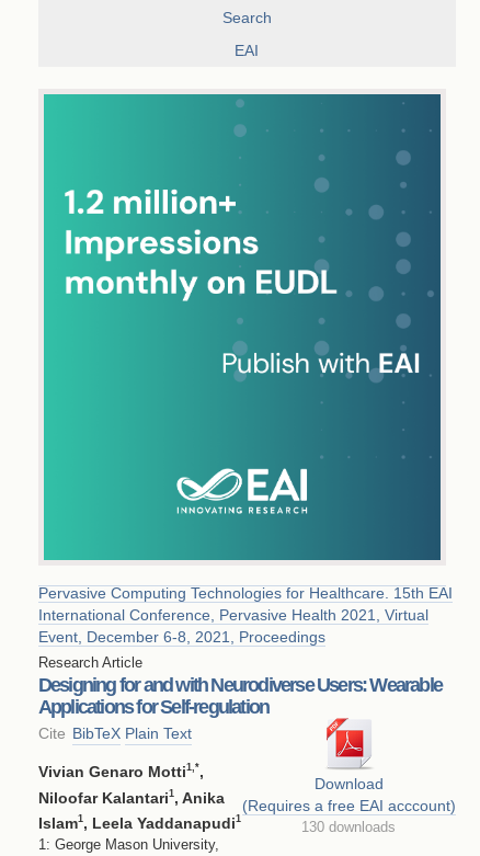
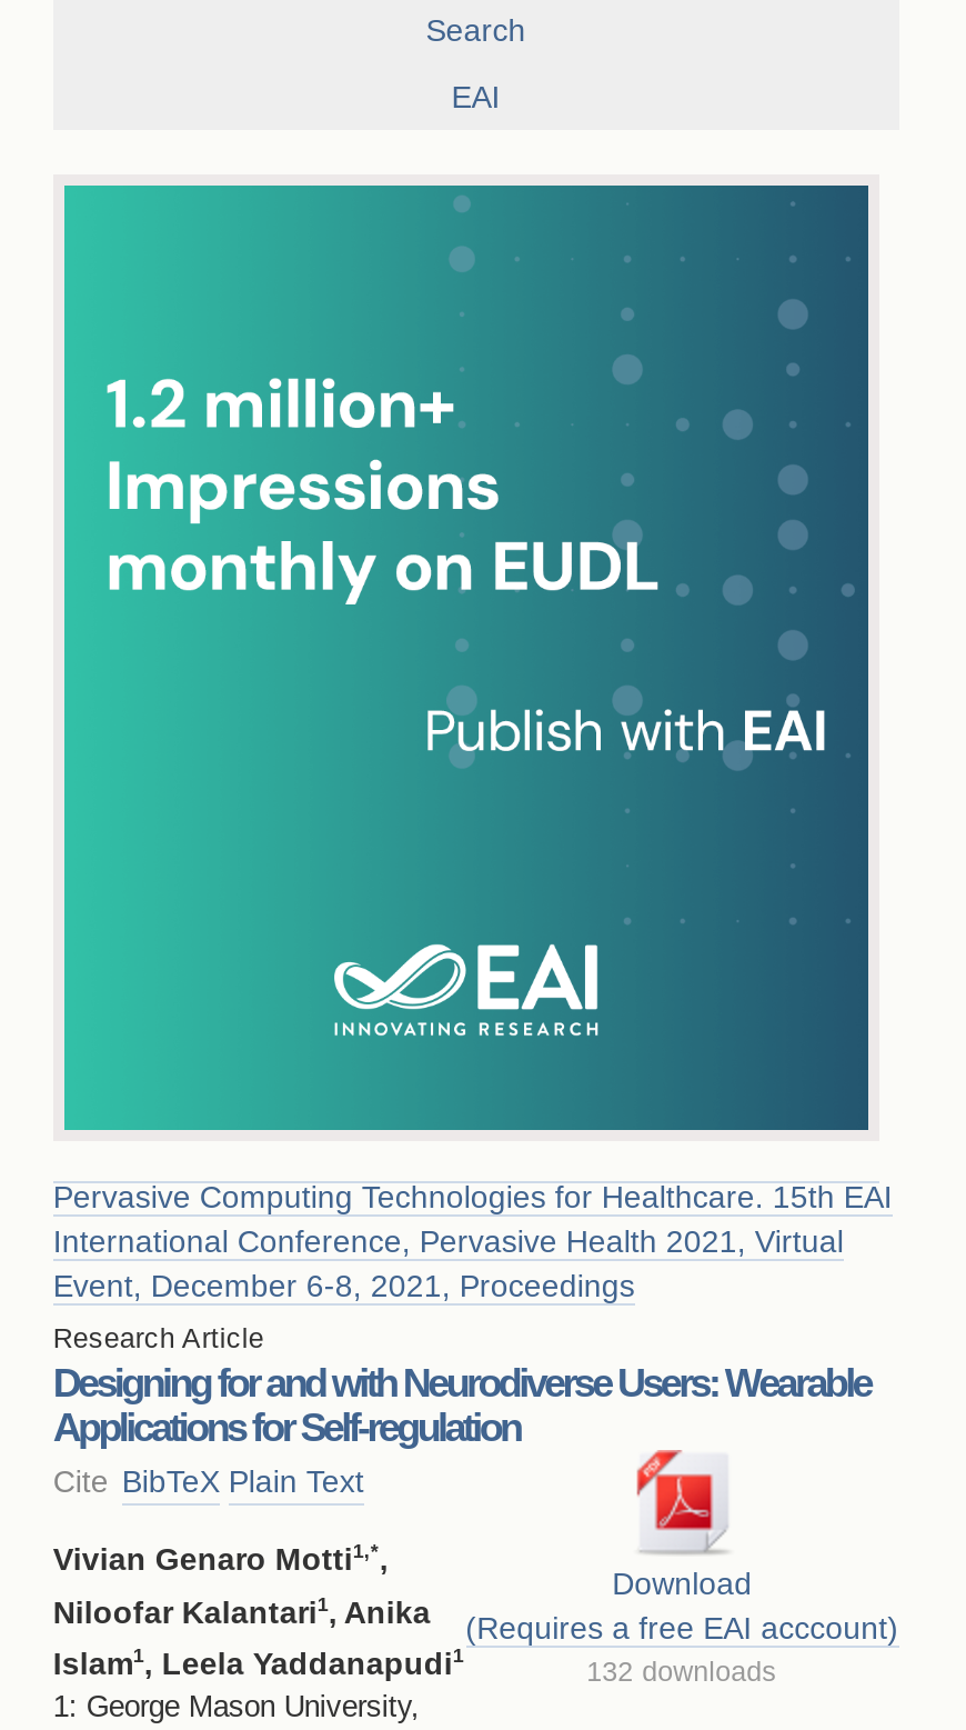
[301,820,396,835] 130 downloads -> [586,1656,777,1687] 132 downloads

